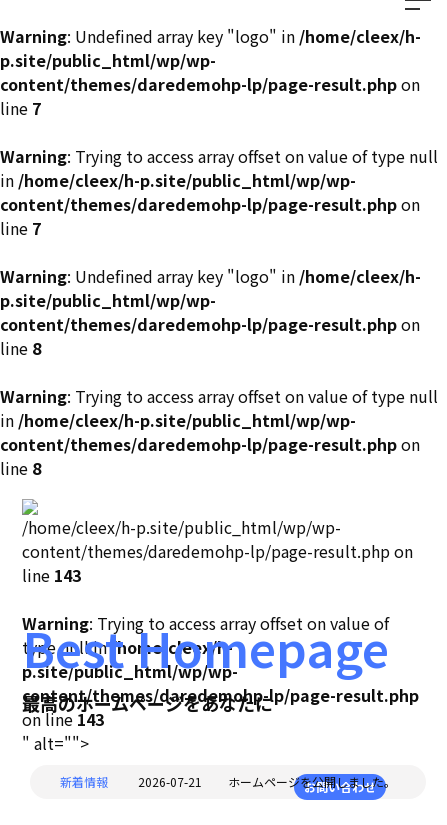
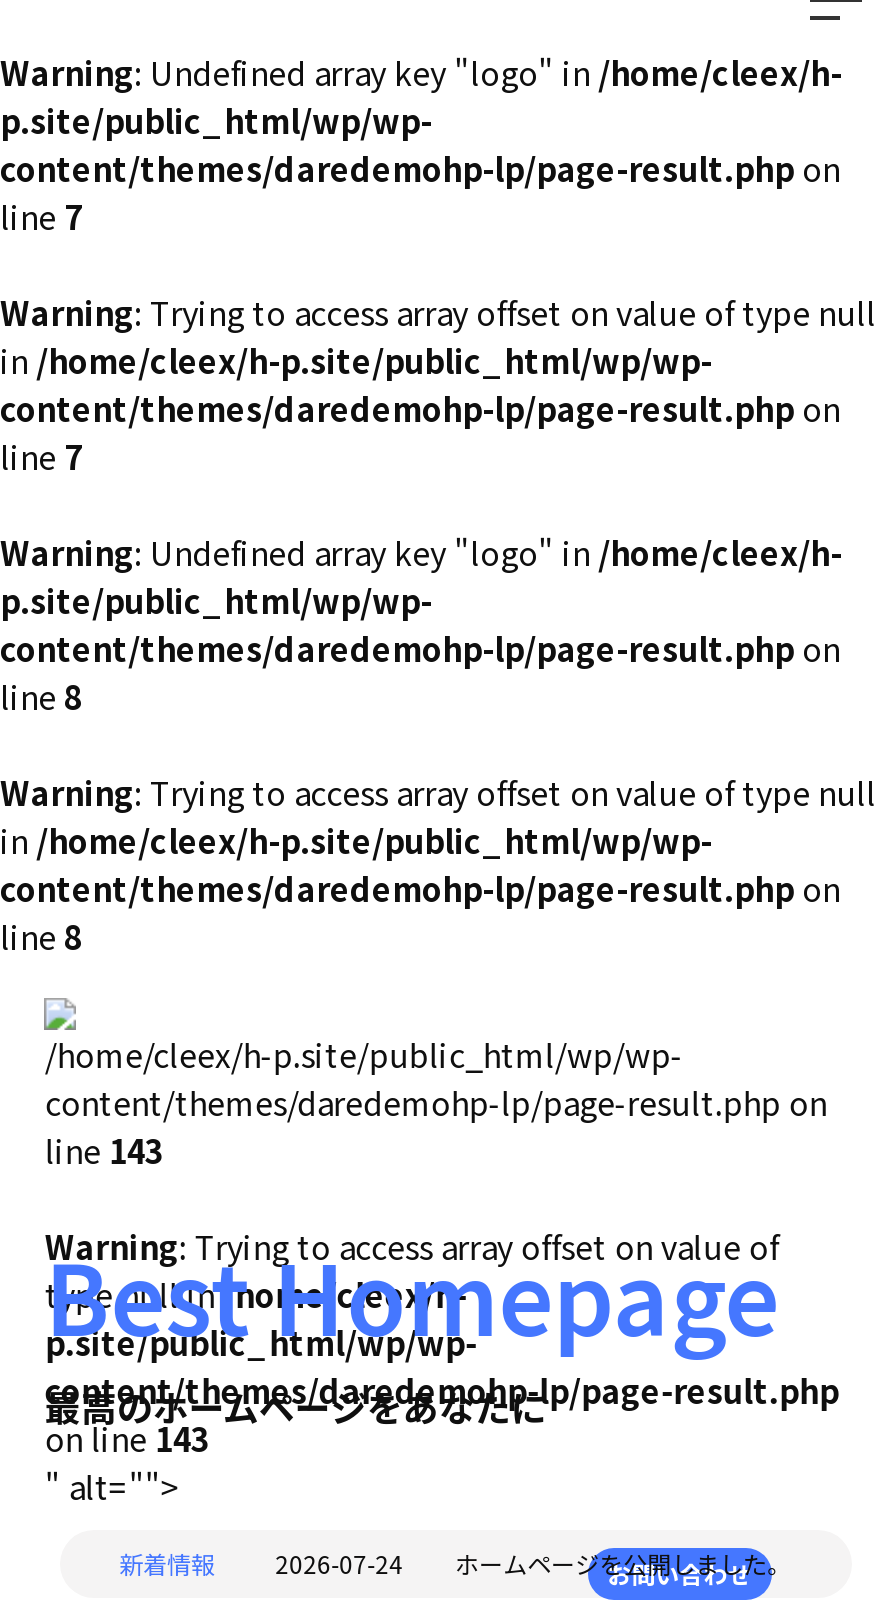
[138,773,202,790] 2026-07-21 -> [275,1546,403,1580] 2026-07-24

